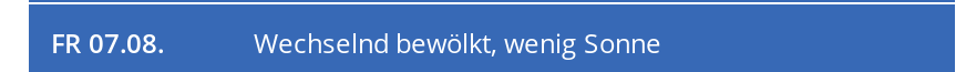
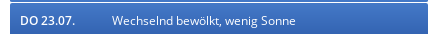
[51,24,164,62] FR 07.08. -> [20,12,75,29] DO 23.07.

